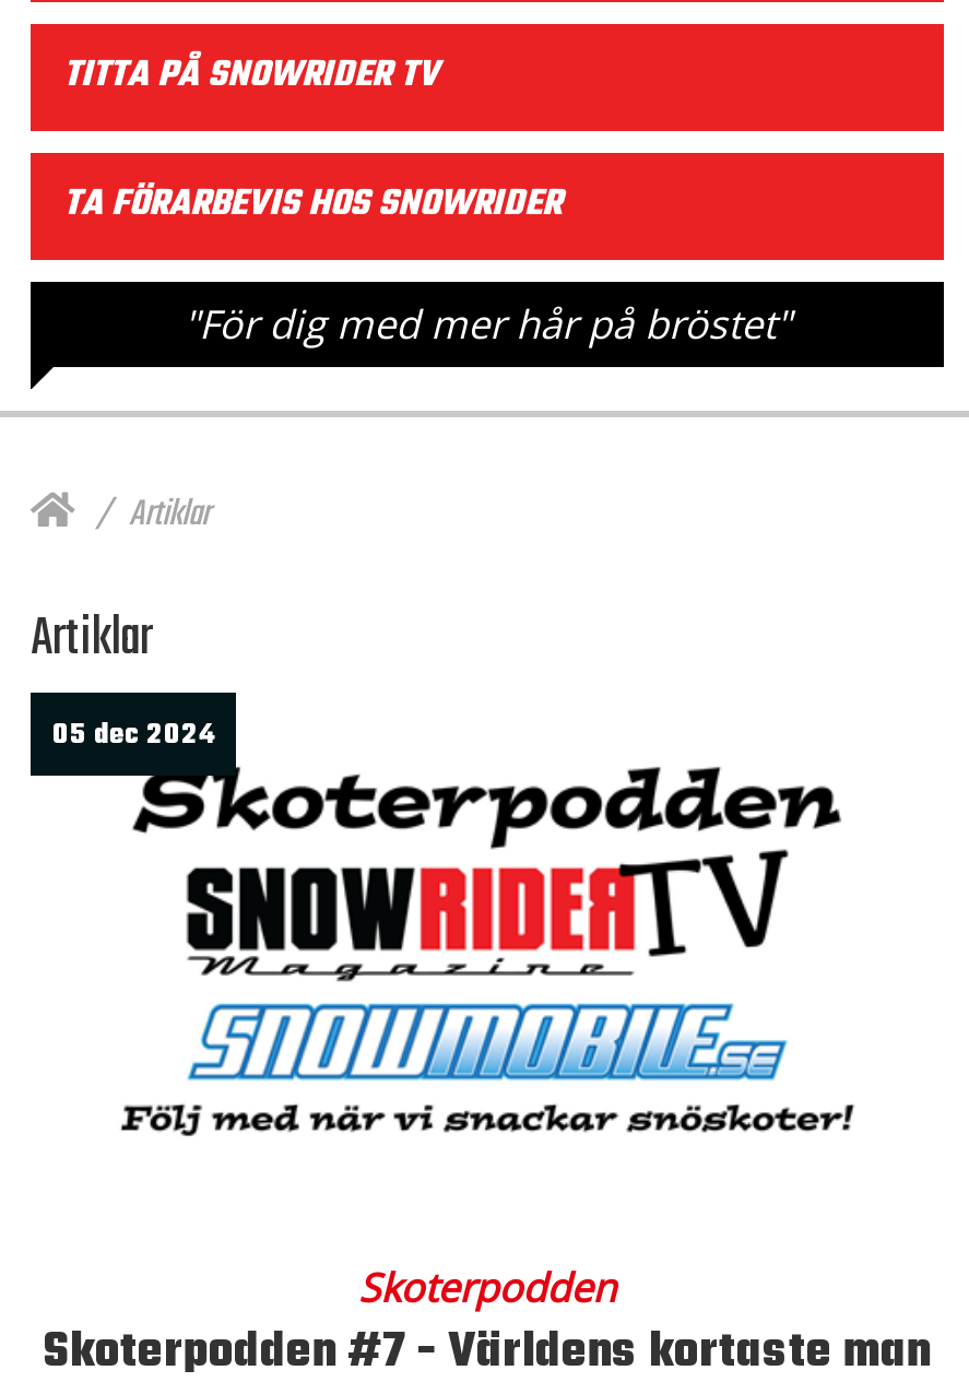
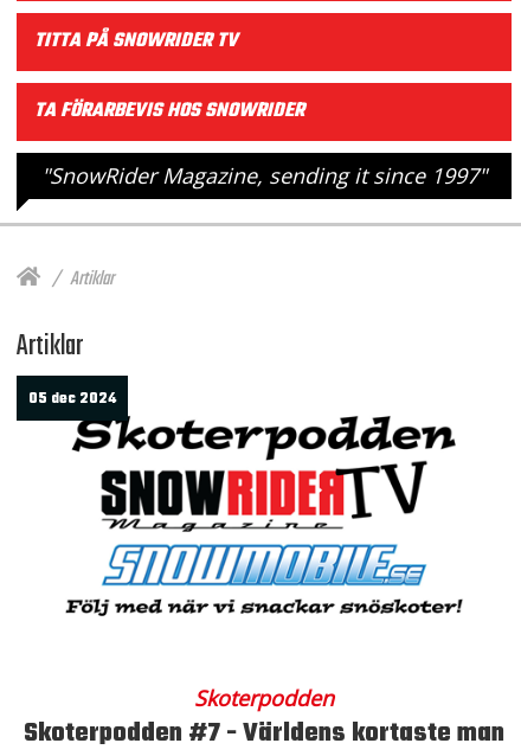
[184,298,791,351] "För dig med mer hår på bröstet" -> [41,162,487,190] "SnowRider Magazine, sending it since 1997"

